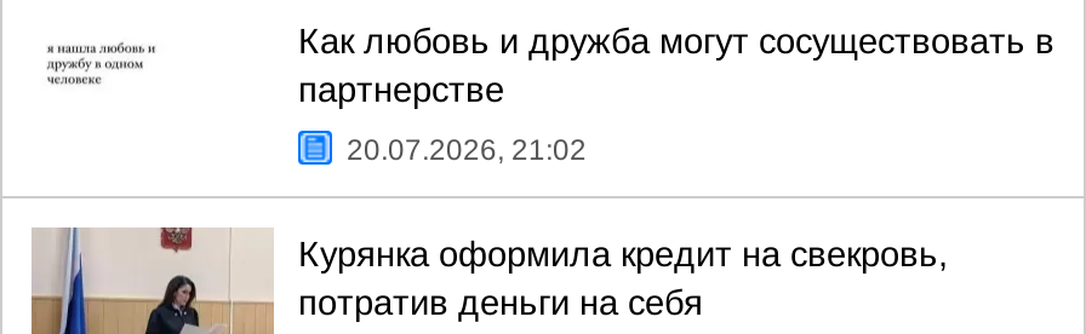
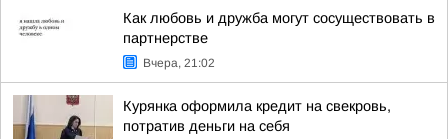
[347,133,587,167] 20.07.2026, 21:02 -> [143,56,215,70] Вчера, 21:02

